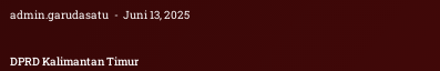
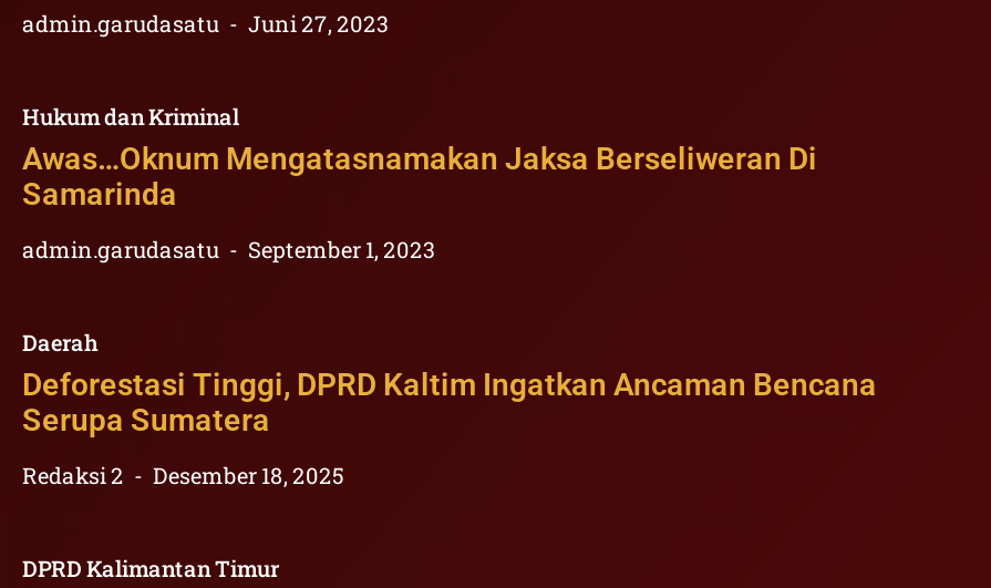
[123,8,190,22] Juni 13, 2025 -> [22,10,877,490] Juni 27, 2023 | Hukum dan Kriminal | Awas…Oknum Mengatasnamakan Jaksa Berseliweran Di | Samarinda | admin.garudasatu | September 1, 2023 | Daerah | Deforestasi Tinggi, DPRD Kaltim Ingatkan Ancaman Bencana | Serupa Sumatera | Redaksi 2 | Desember 18, 2025

